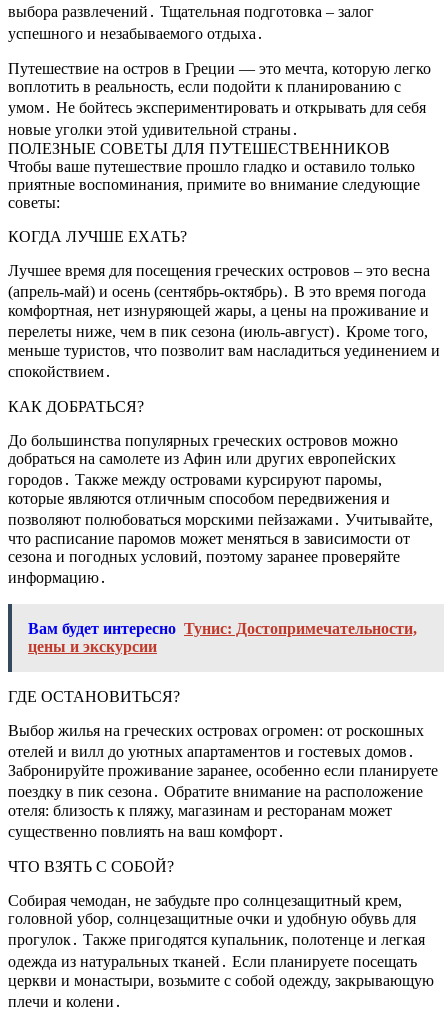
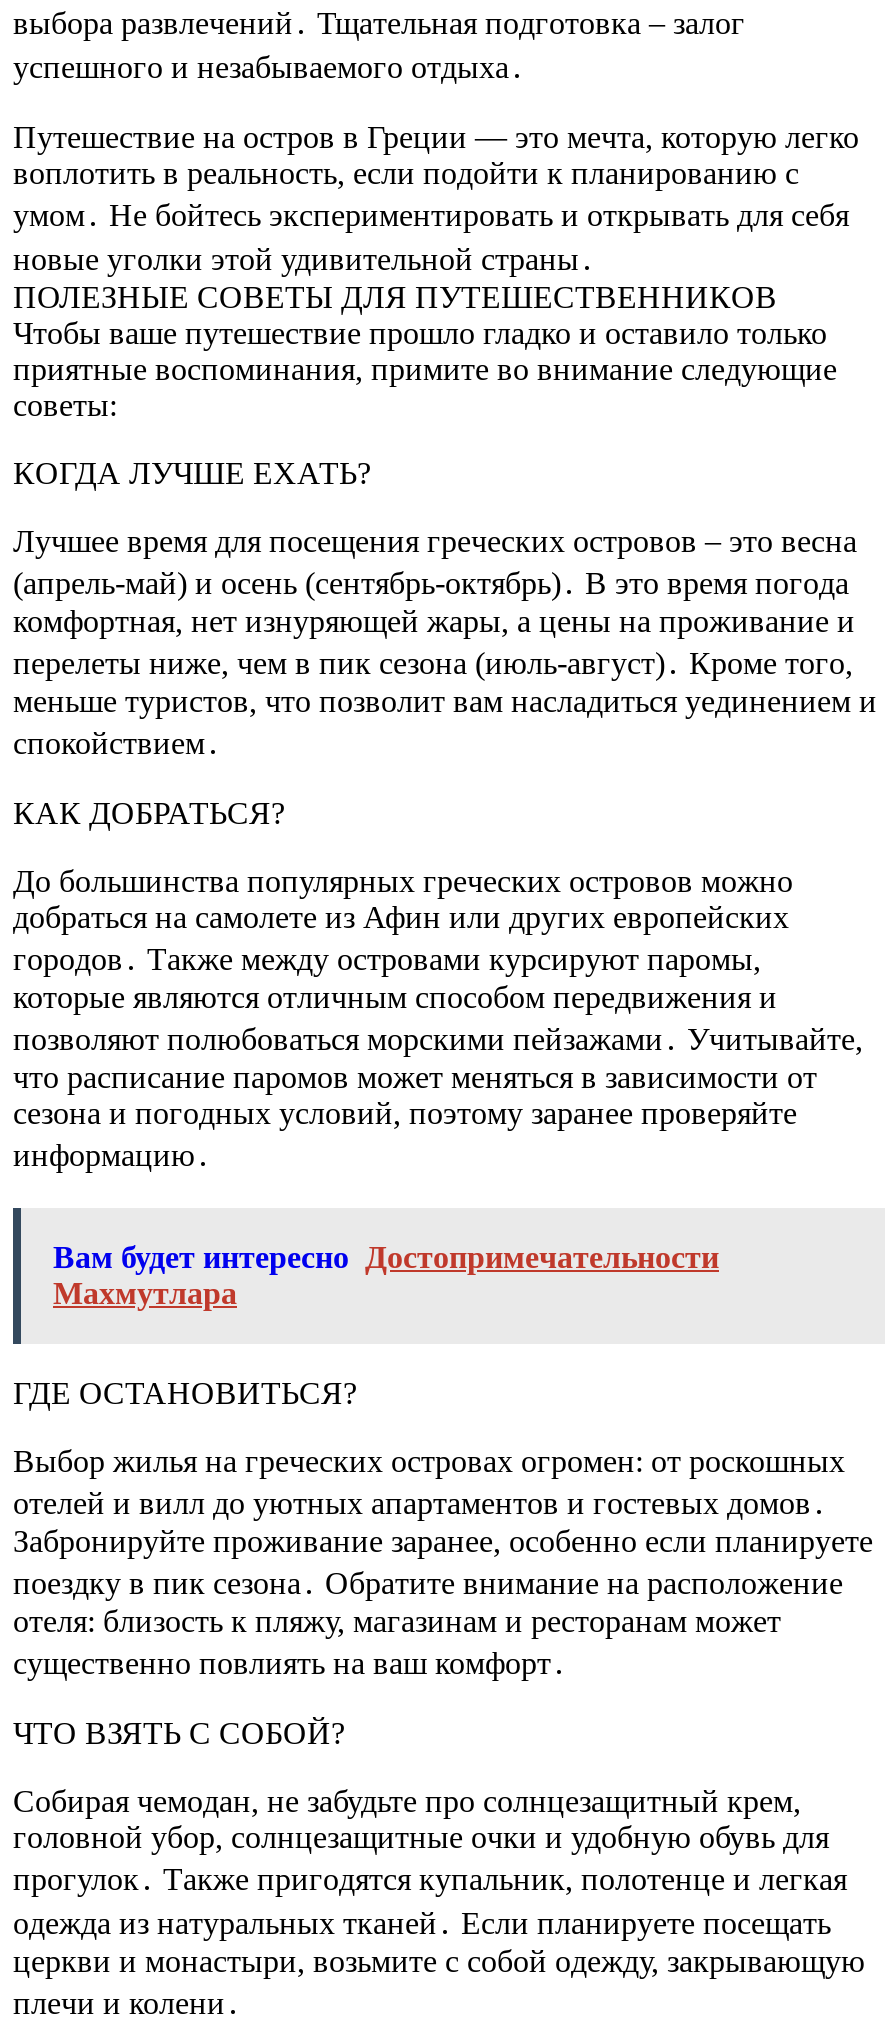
[28,620,417,655] Вам будет интересно Тунис: Достопримечательности, | цены и экскурсии -> [53,1240,719,1310] Вам будет интересно Достопримечательности | Махмутлара

